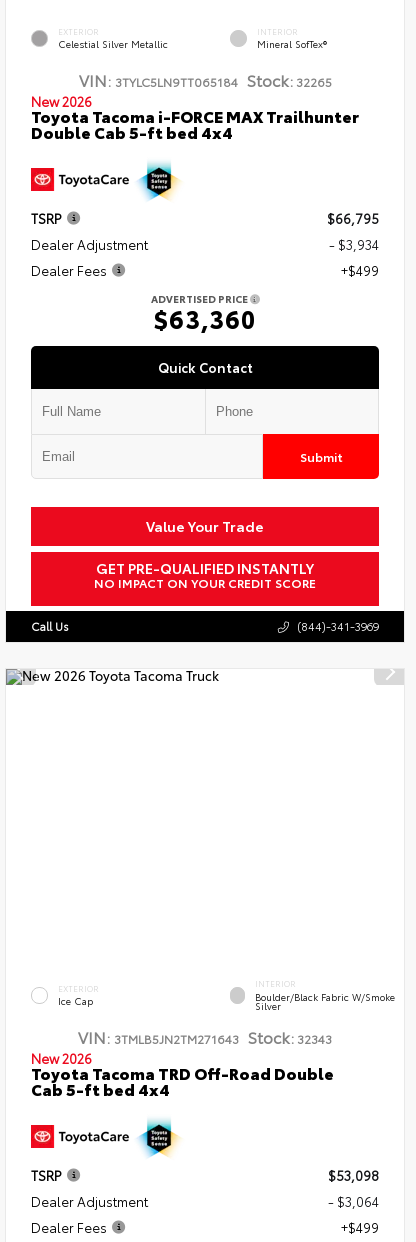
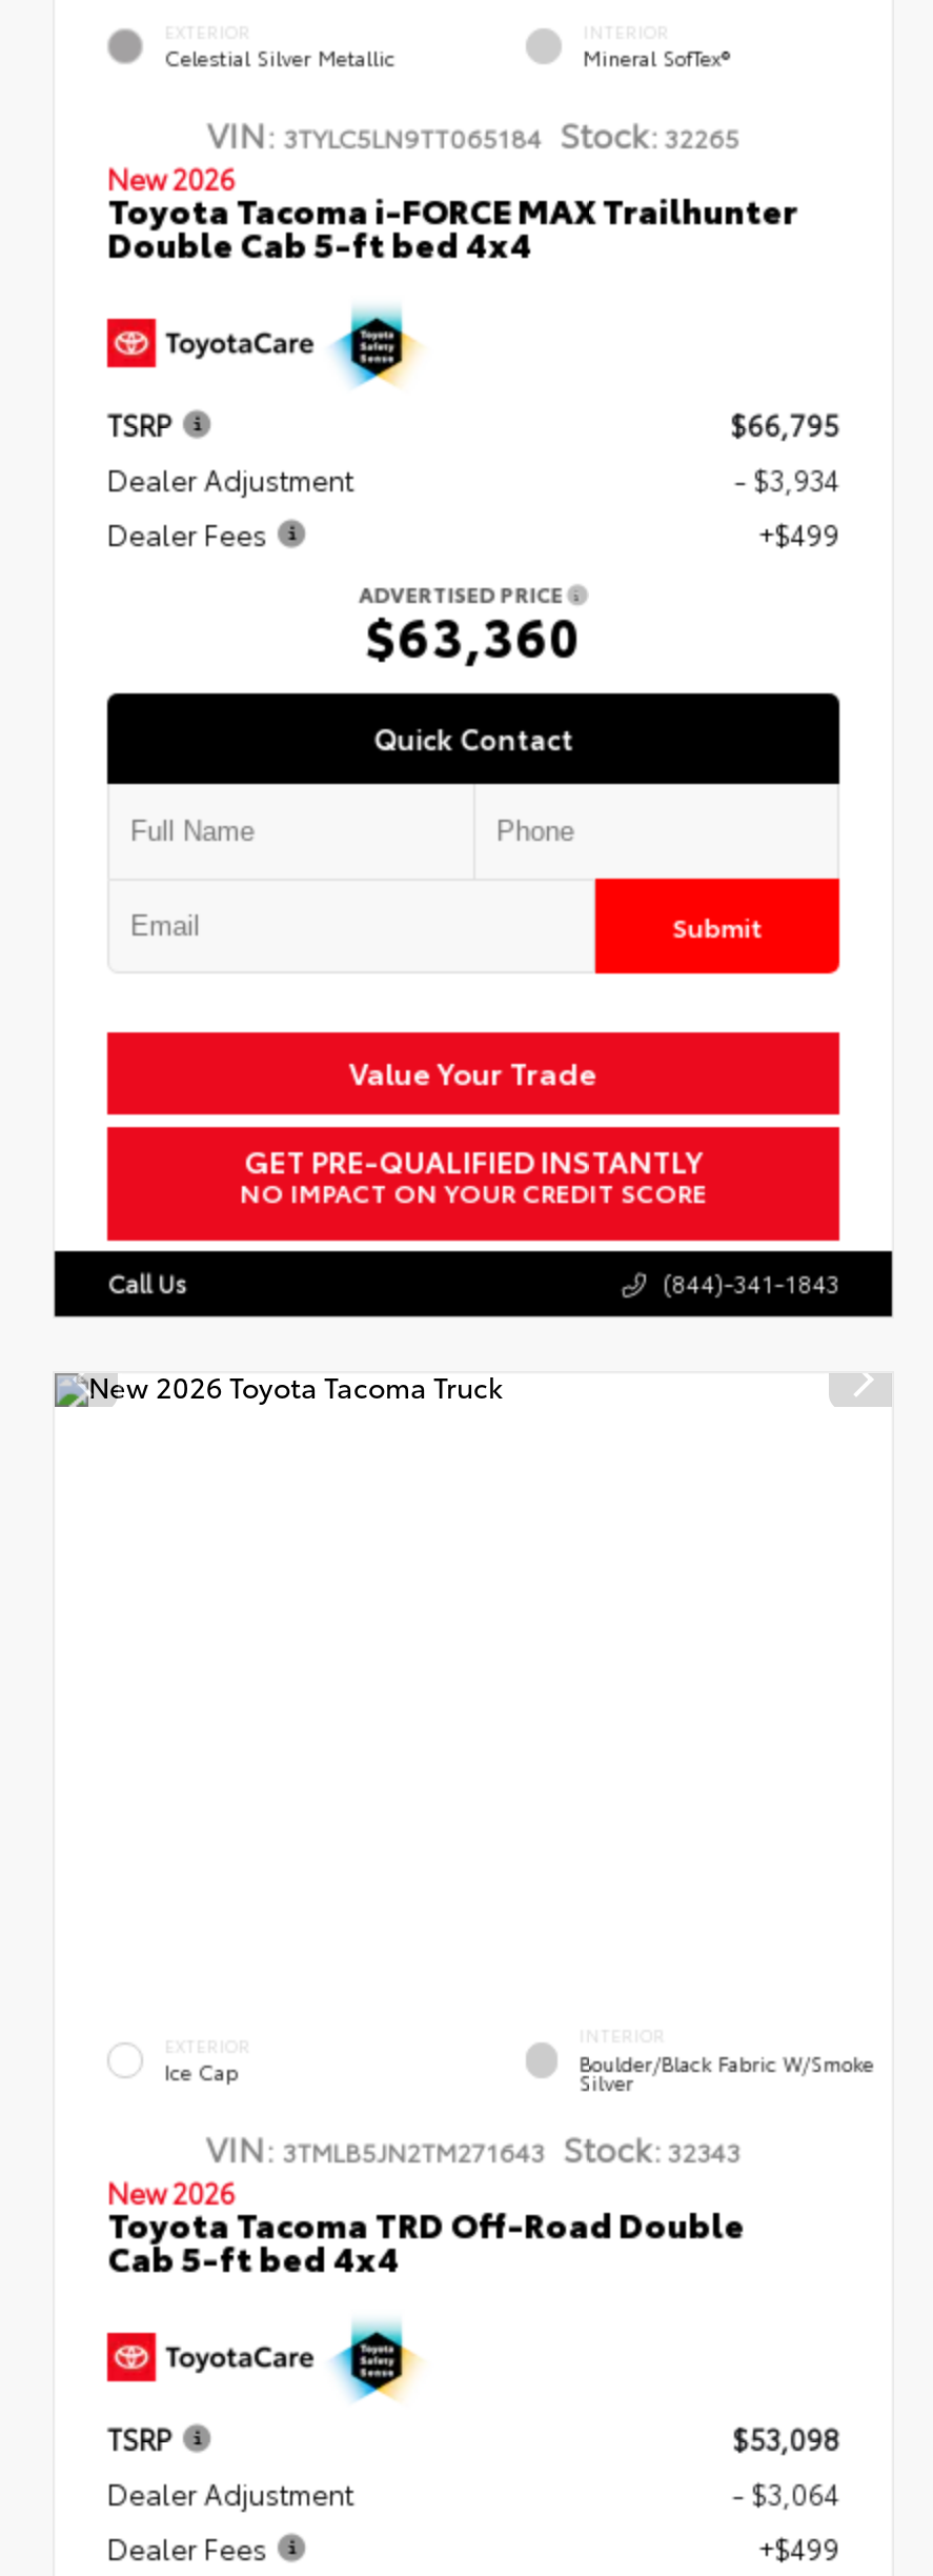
[297,617,379,633] (844)-341-3969 -> [663,1265,839,1299] (844)-341-1843

